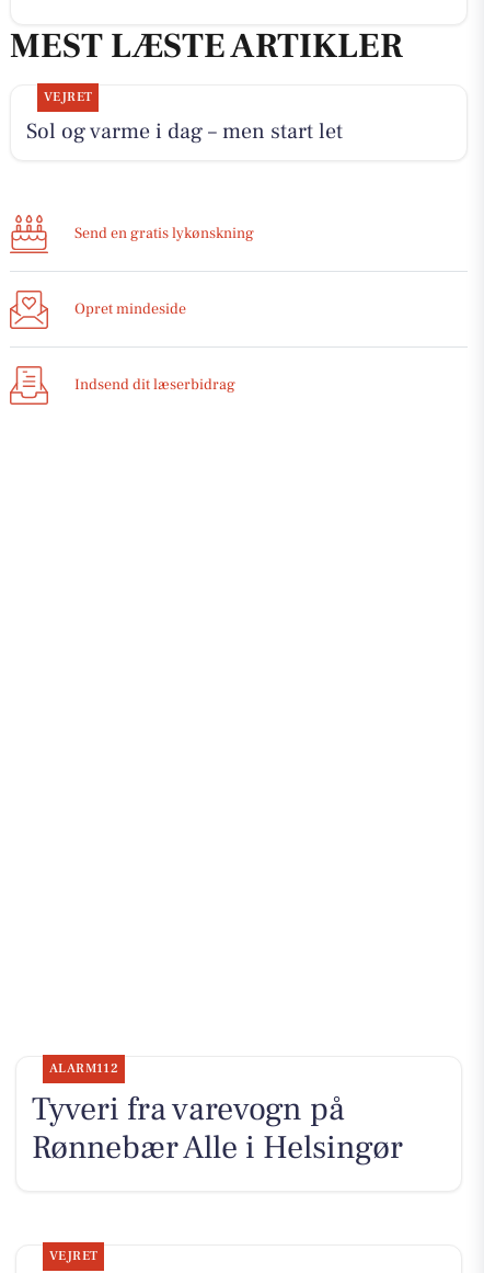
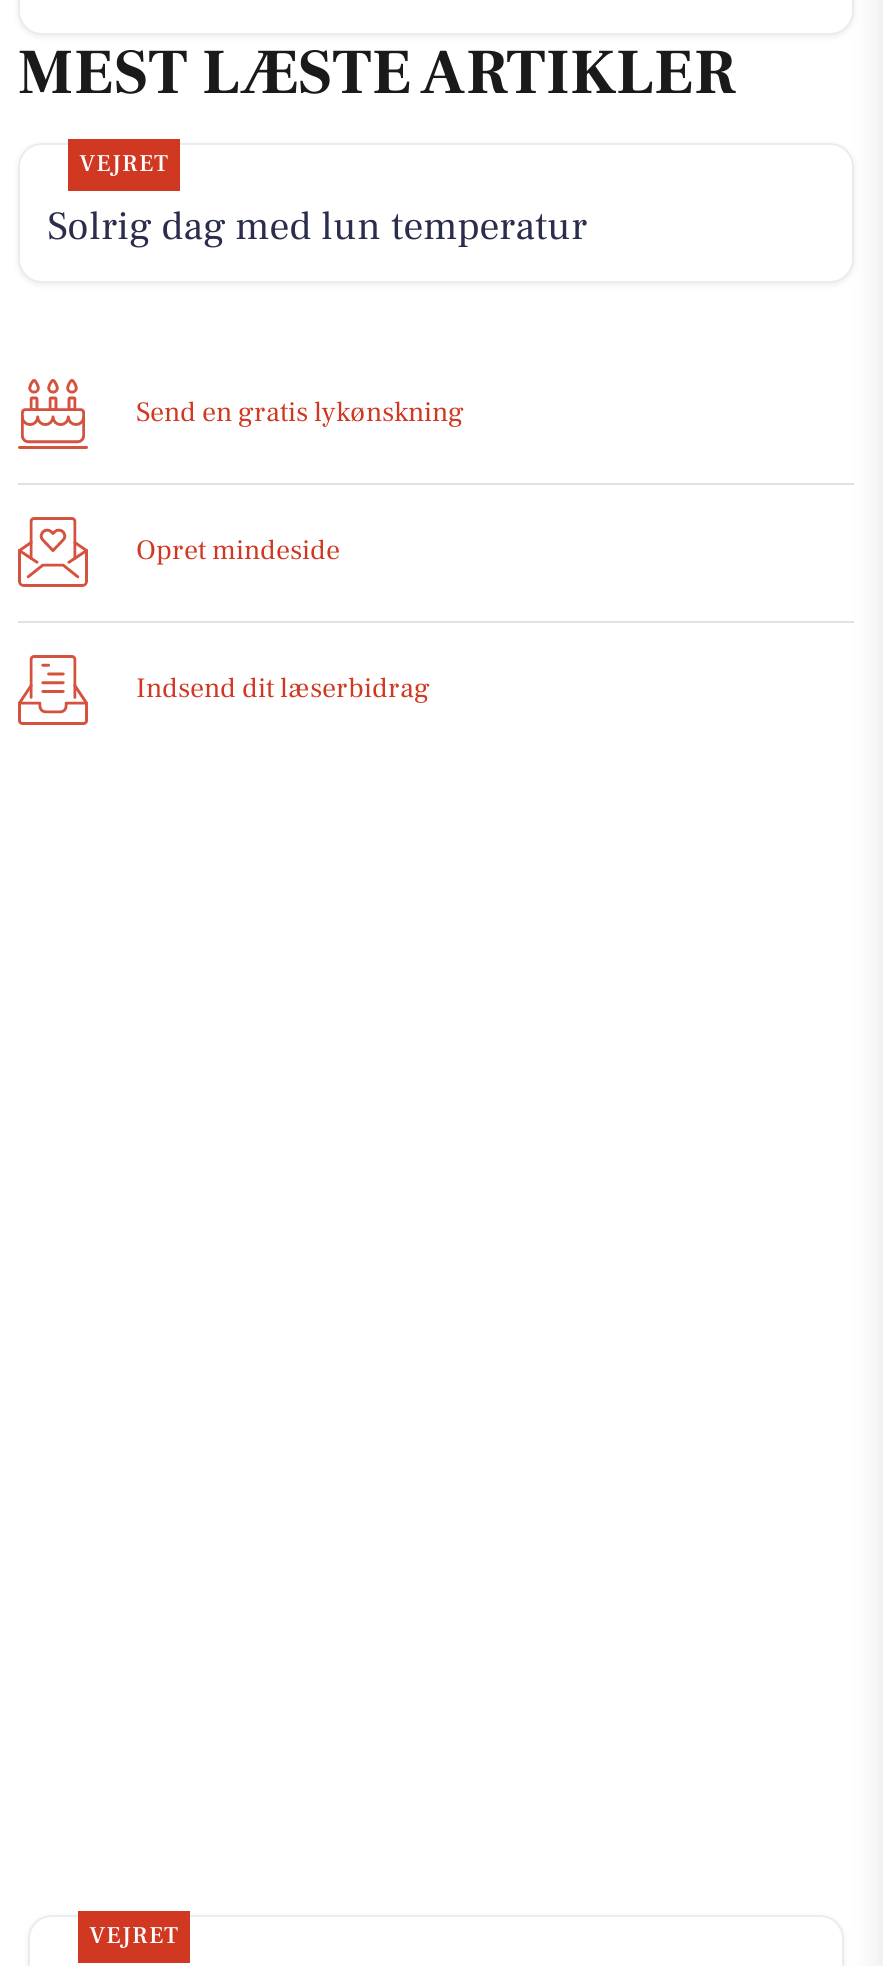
[26,117,342,146] Sol og varme i dag – men start let -> [47,201,587,253] Solrig dag med lun temperatur
[31,1060,403,1169] ALARM112 | Tyveri fra varevogn på | Rønnebær Alle i Helsingør -> none

